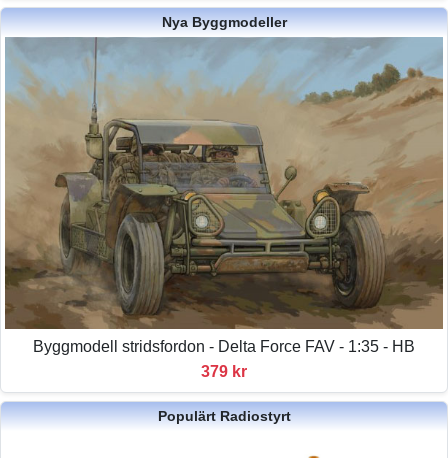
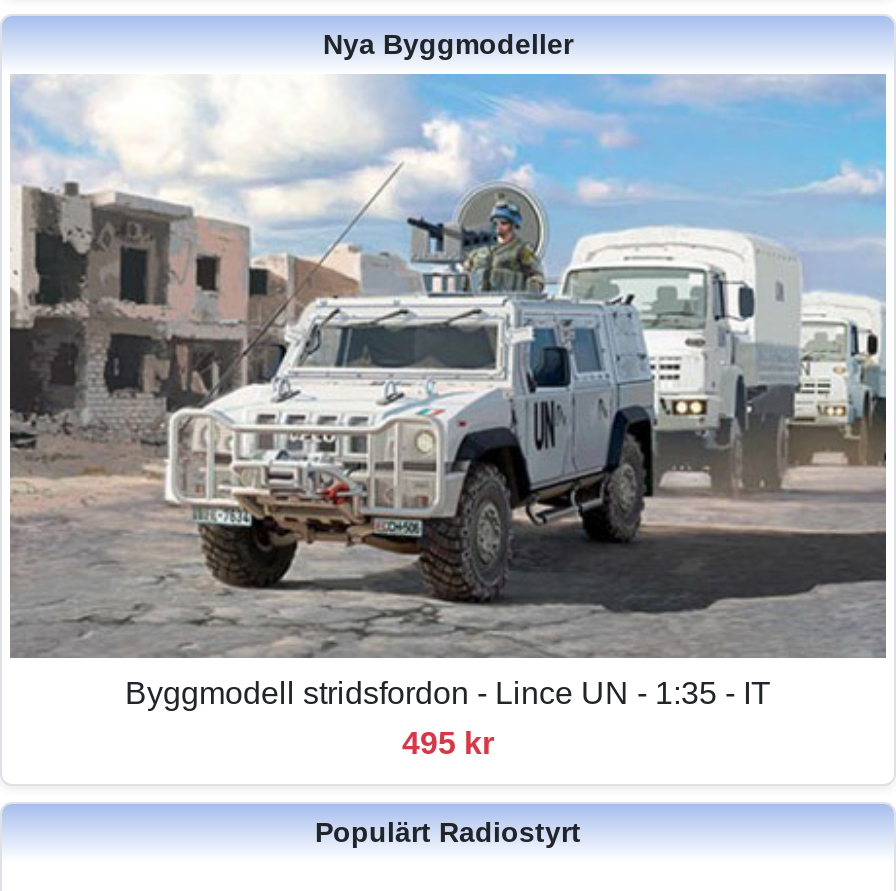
[4,36,444,355] [image] | Byggmodell stridsfordon - Delta Force FAV - 1:35 - HB -> [8,74,888,710] [image] | Byggmodell stridsfordon - Lince UN - 1:35 - IT
[201,363,247,380] 379 kr -> [402,726,494,760] 495 kr

